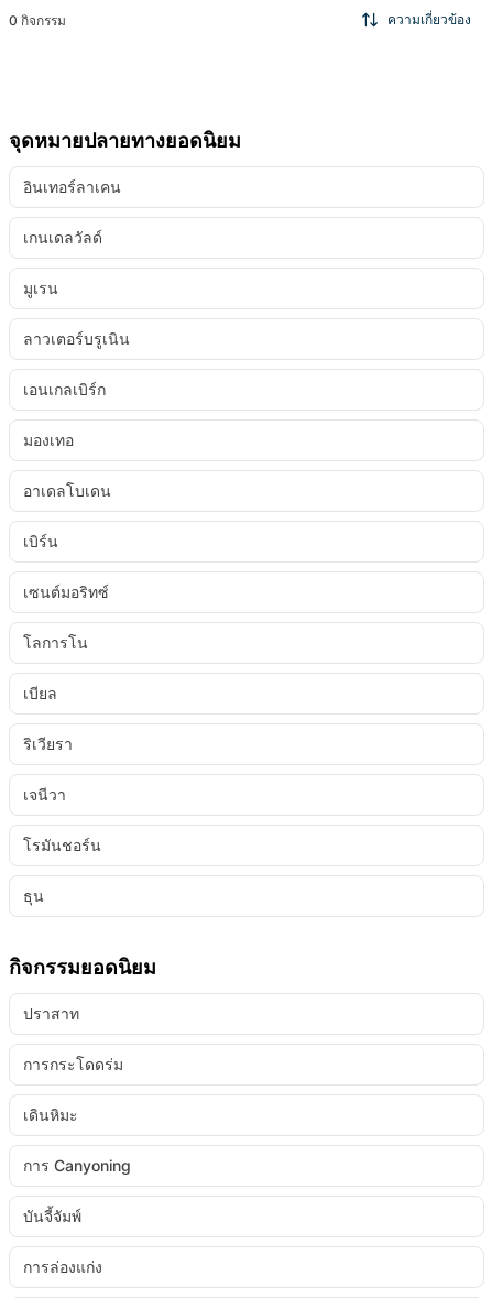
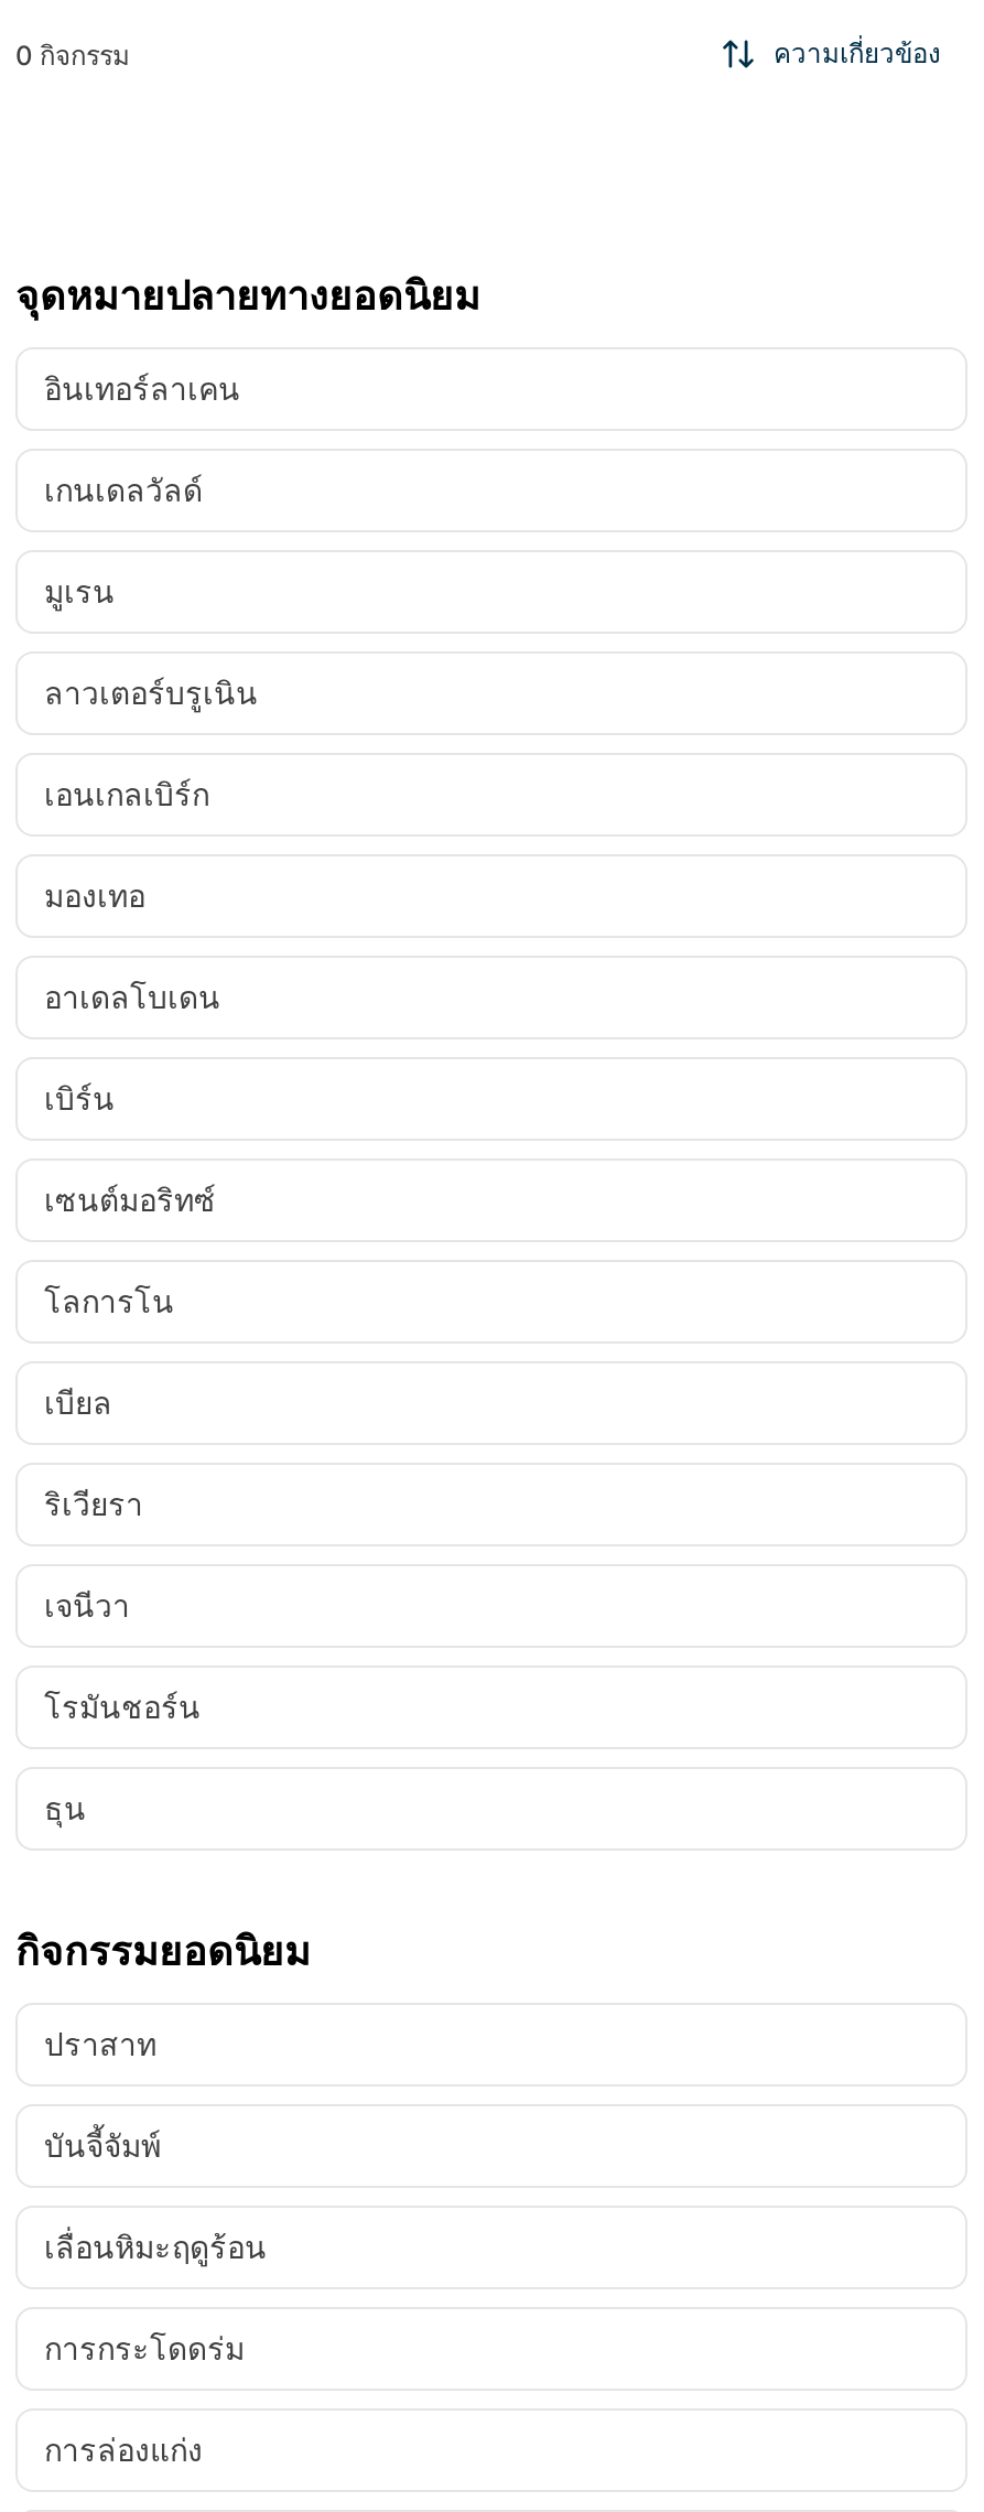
none -> [44,2228,267,2265] เลื่อนหิมะฤดูร้อน
moved [23,1055,123,1073] -> [44,2329,245,2367]: การกระโดดร่ม
[23,1105,131,1175] เดินหิมะ | การ Canyoning -> none
moved [23,1207,81,1225] -> [44,2126,161,2164]: บันจี้จัมพ์

